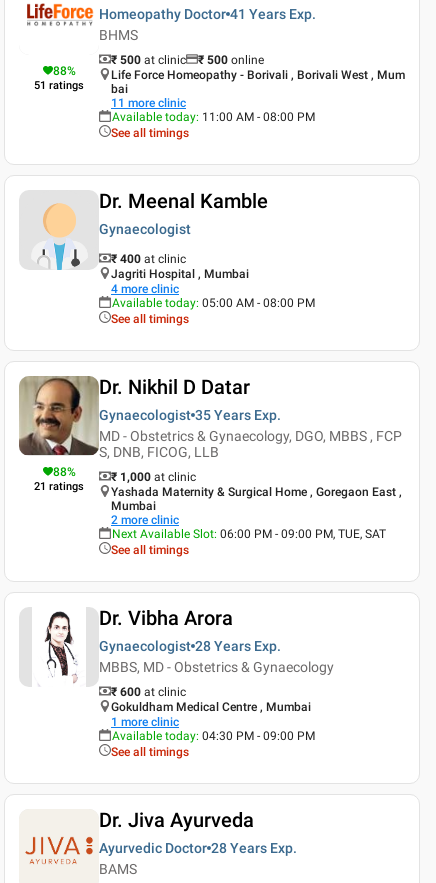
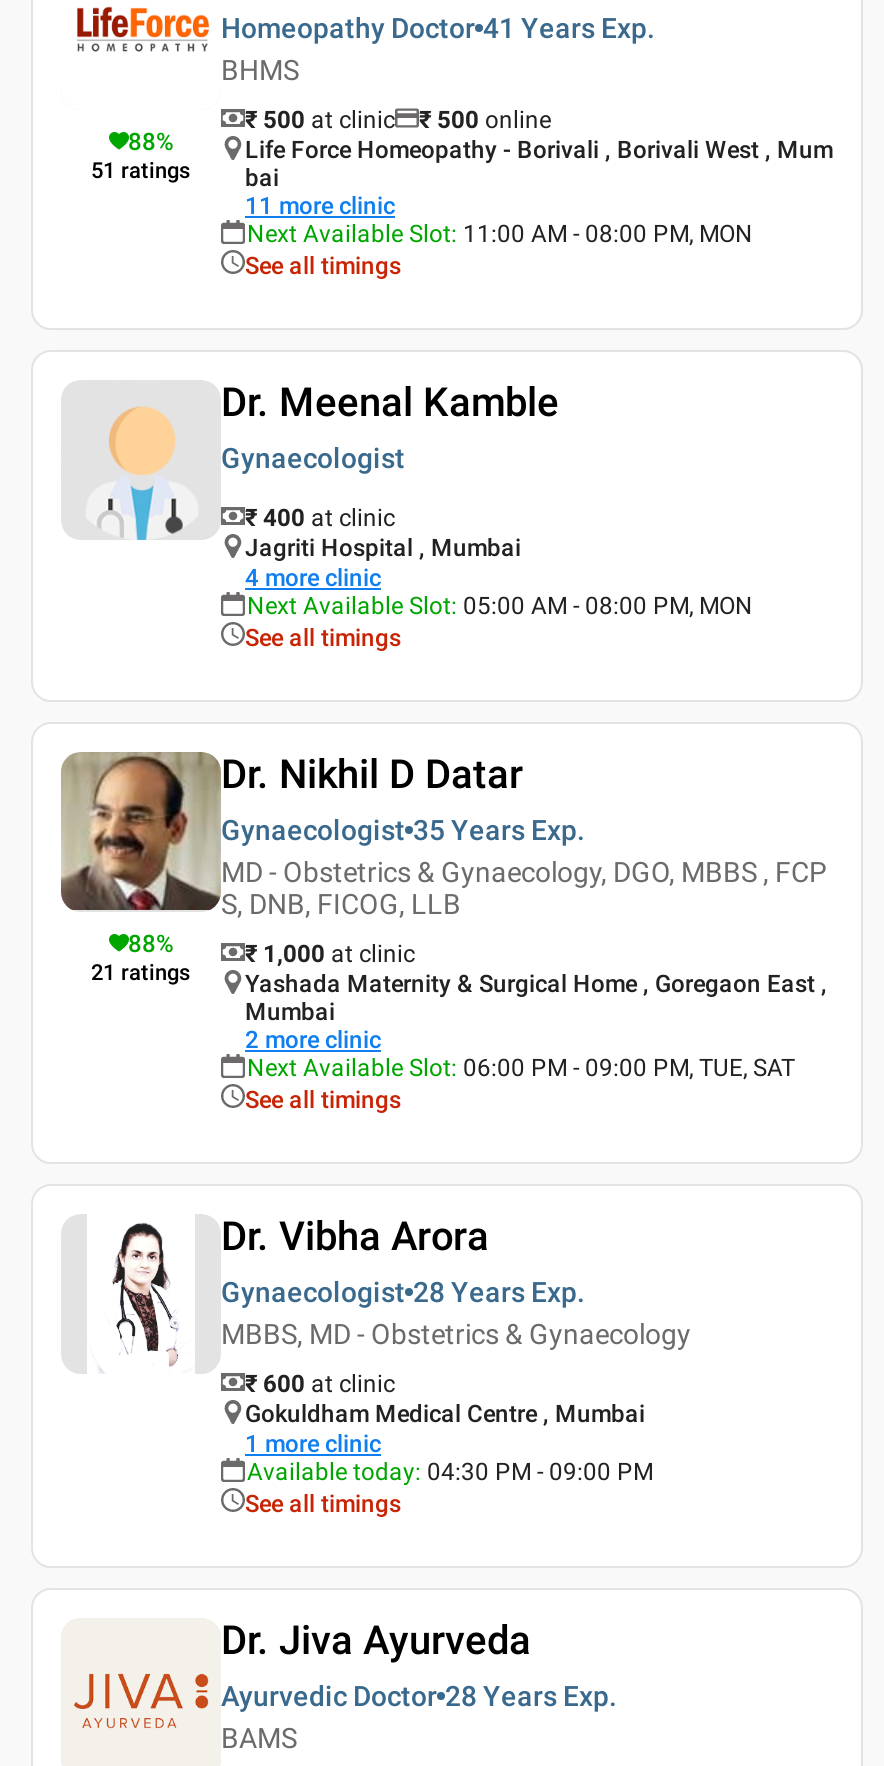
[112,109,315,123] Available today: 11:00 AM - 08:00 PM -> [247,219,753,247] Next Available Slot: 11:00 AM - 08:00 PM, MON
[112,295,315,309] Available today: 05:00 AM - 08:00 PM -> [247,591,753,619] Next Available Slot: 05:00 AM - 08:00 PM, MON

